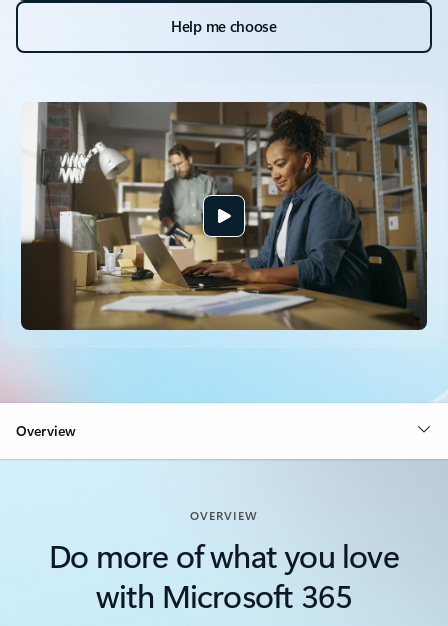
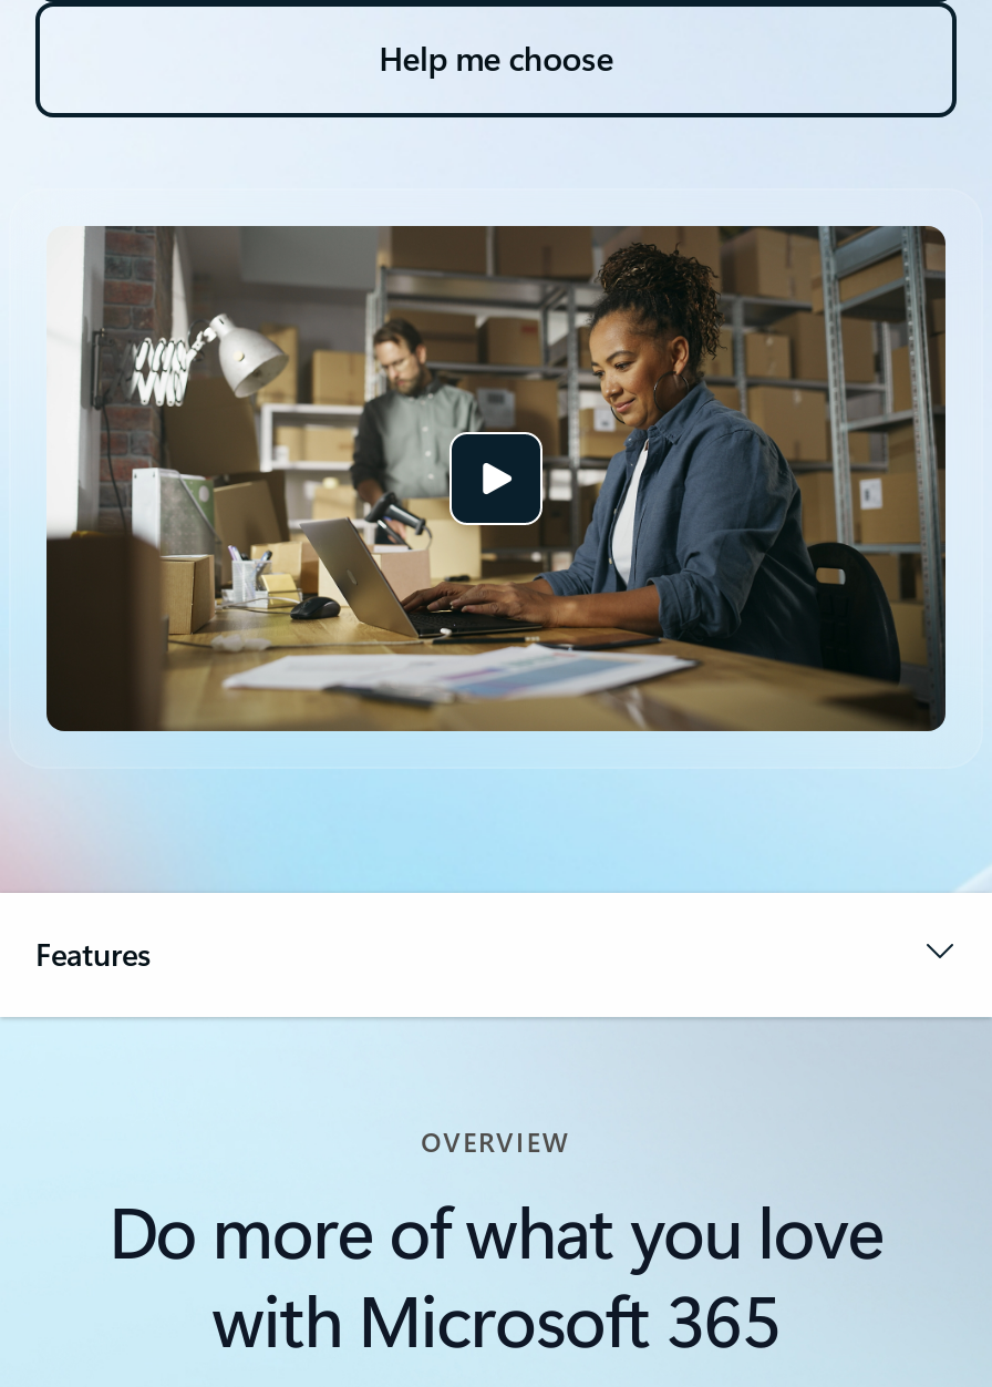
[16,421,76,440] Overview -> [35,934,151,976] Features

